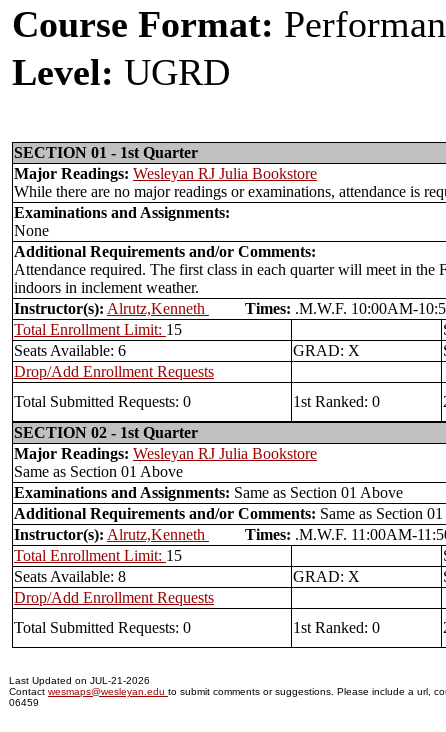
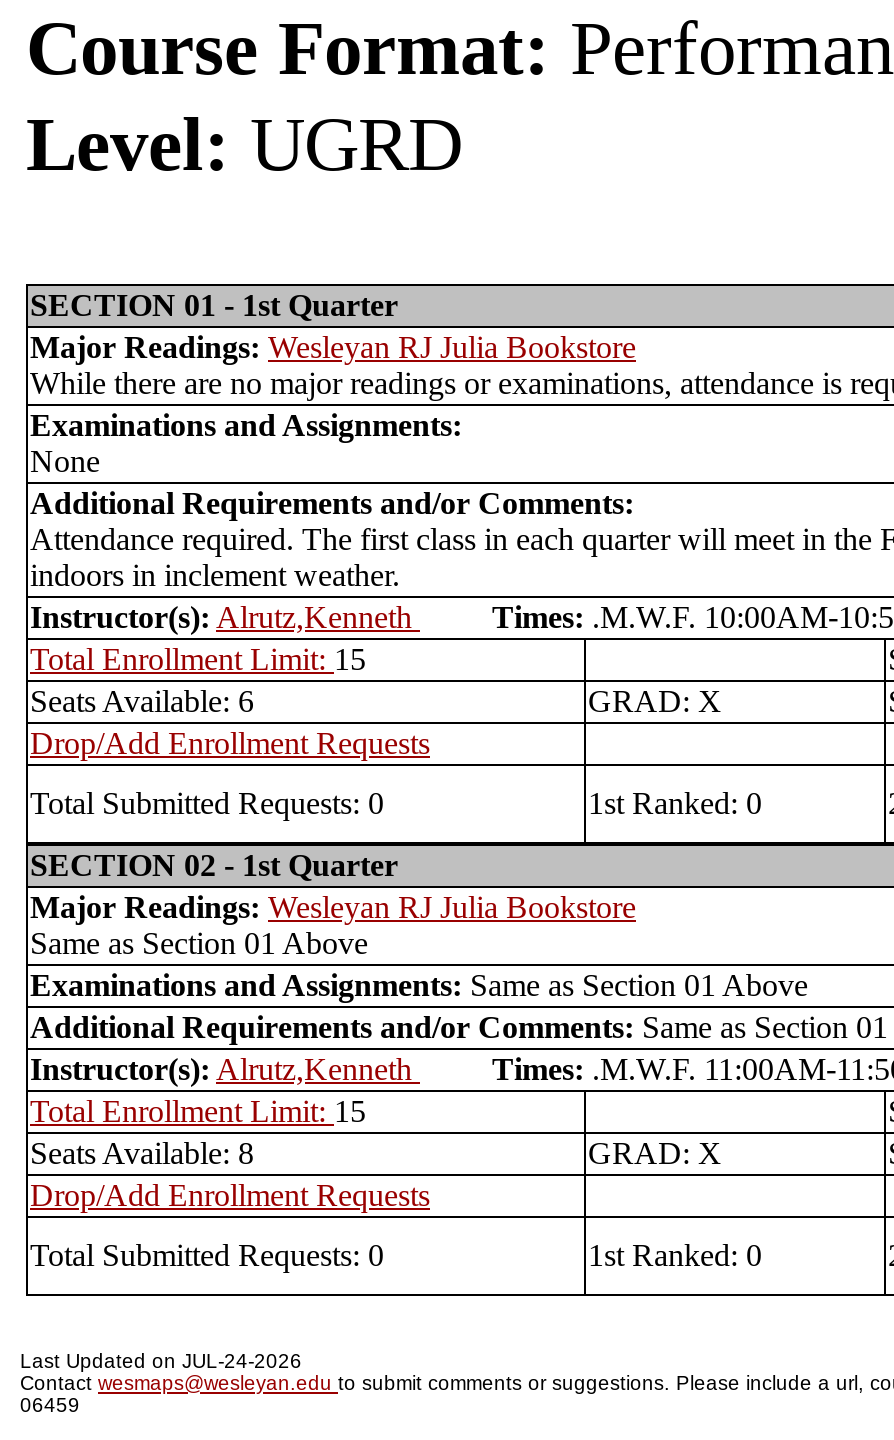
[9,675,150,686] Last Updated on JUL-21-2026 -> [20,1350,302,1372] Last Updated on JUL-24-2026

